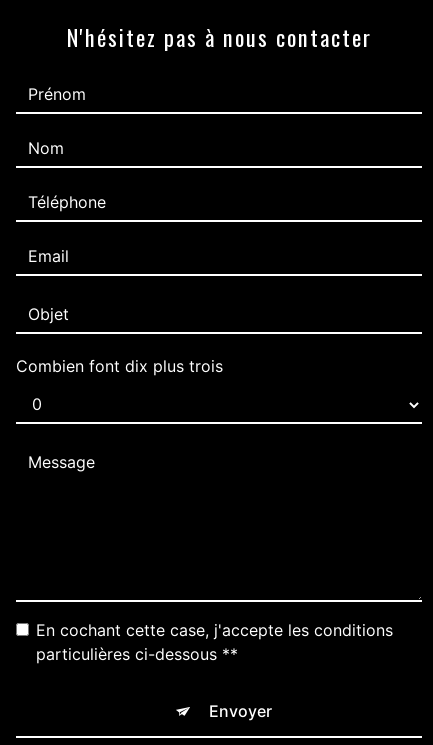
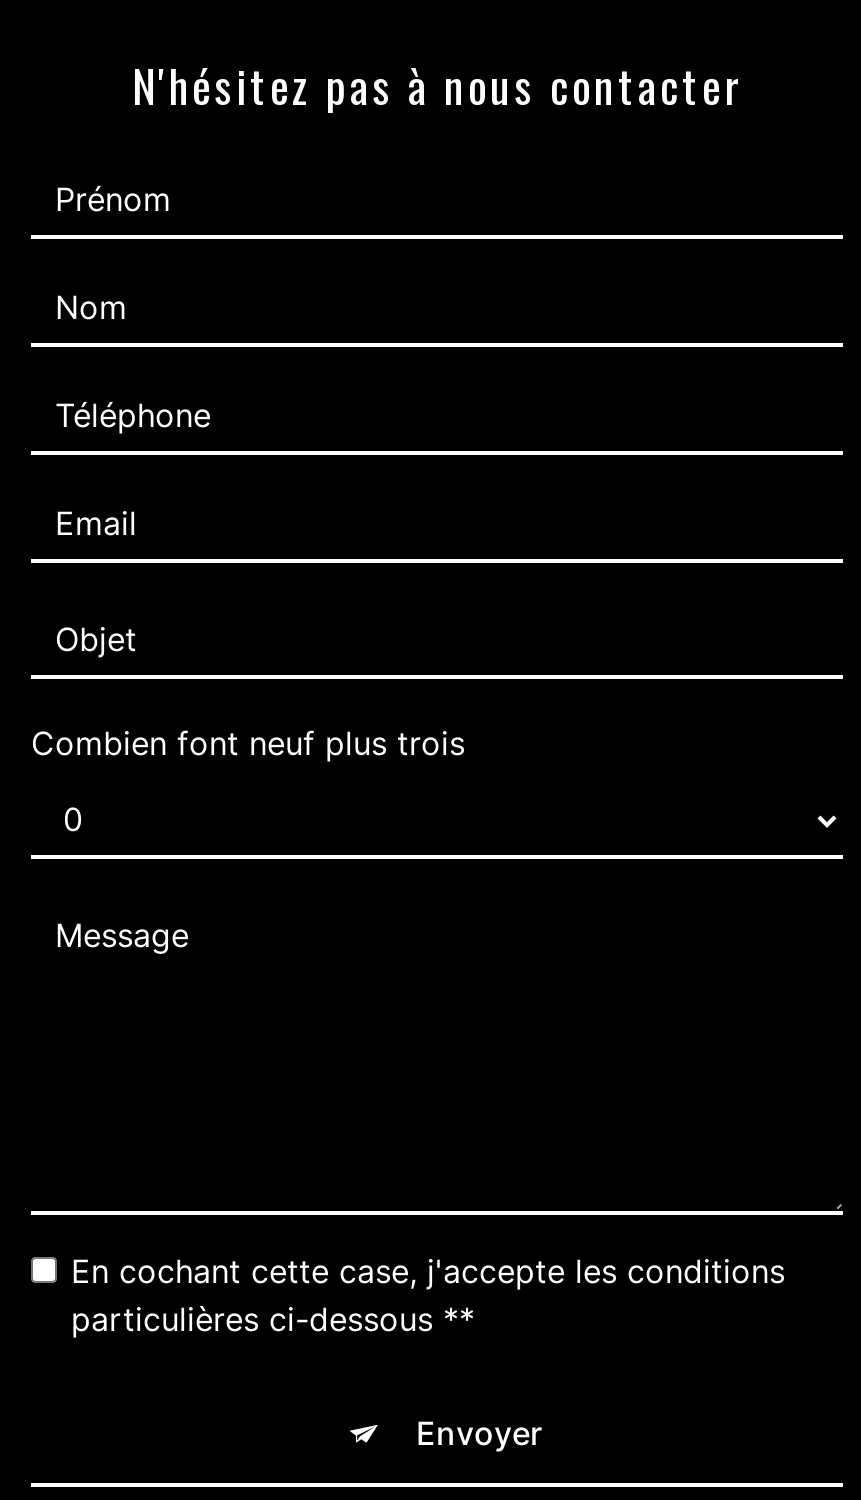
[16,356,223,376] Combien font dix plus trois -> [31,722,465,762] Combien font neuf plus trois

